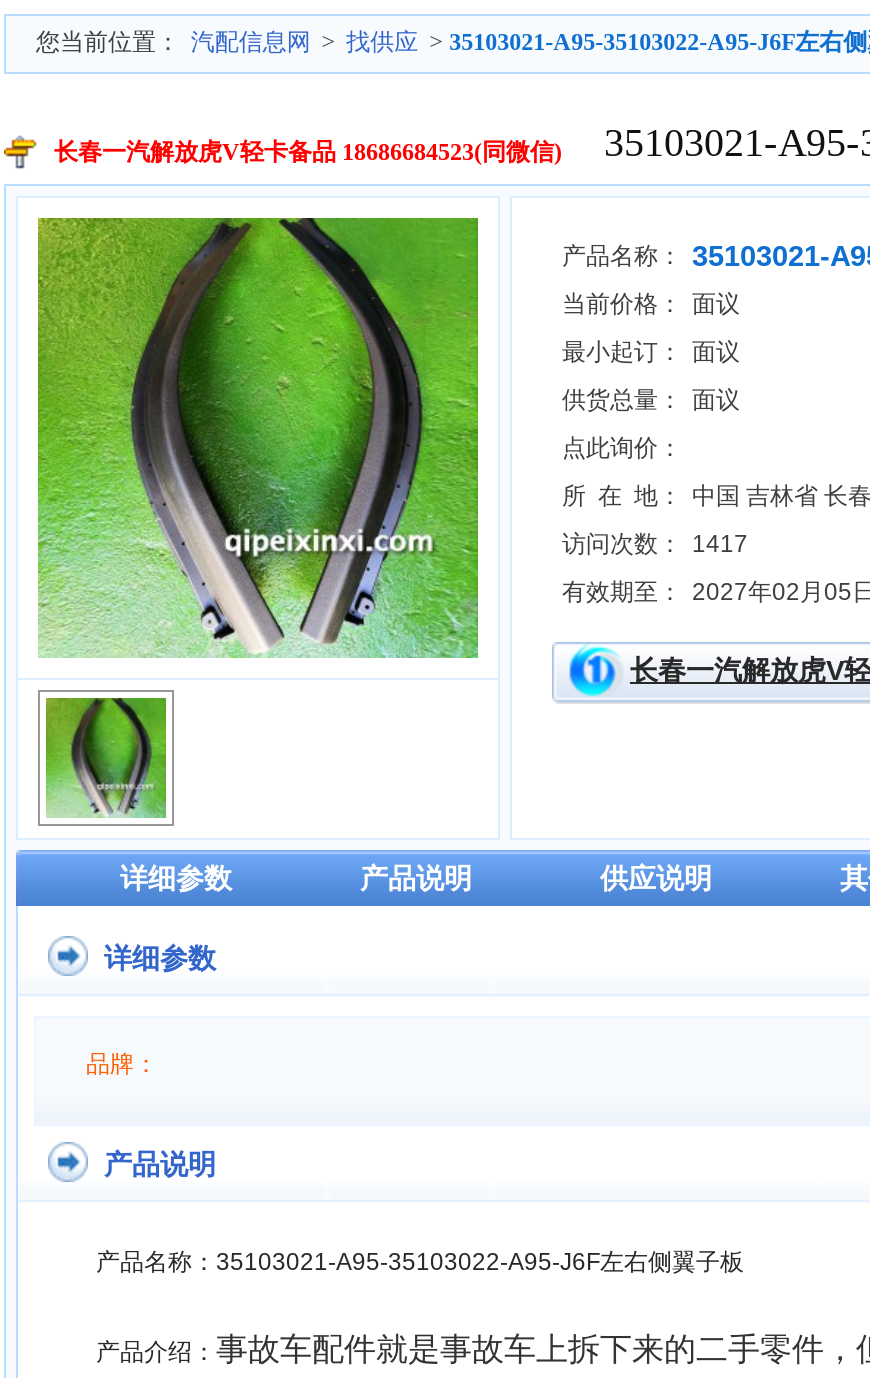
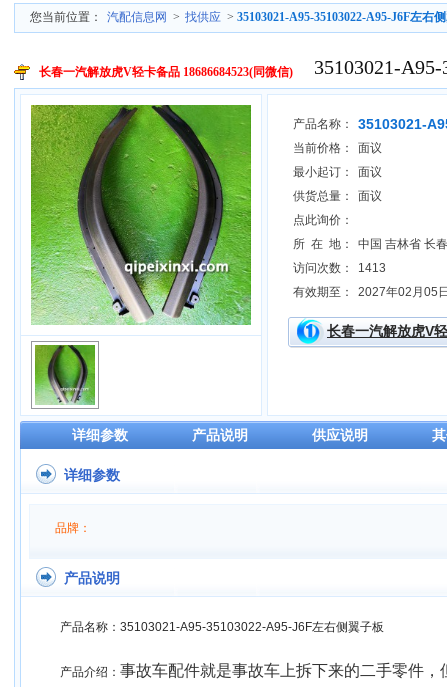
[562,530,748,558] 访问次数： 1417 -> [293,261,386,275] 访问次数： 1413

